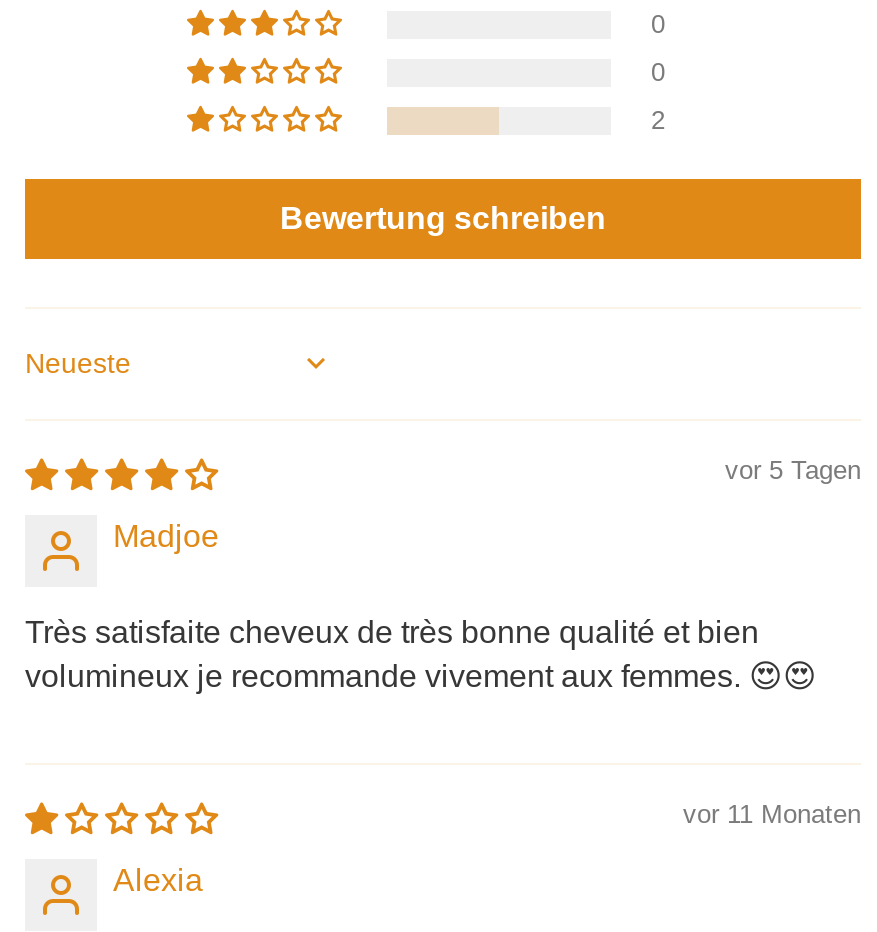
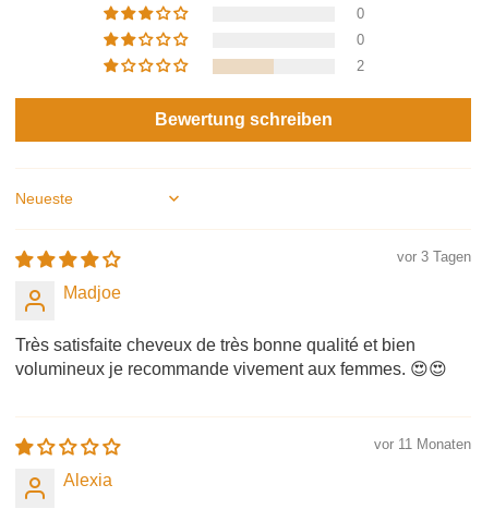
[725,454,861,484] vor 5 Tagen -> [397,248,471,265] vor 3 Tagen

